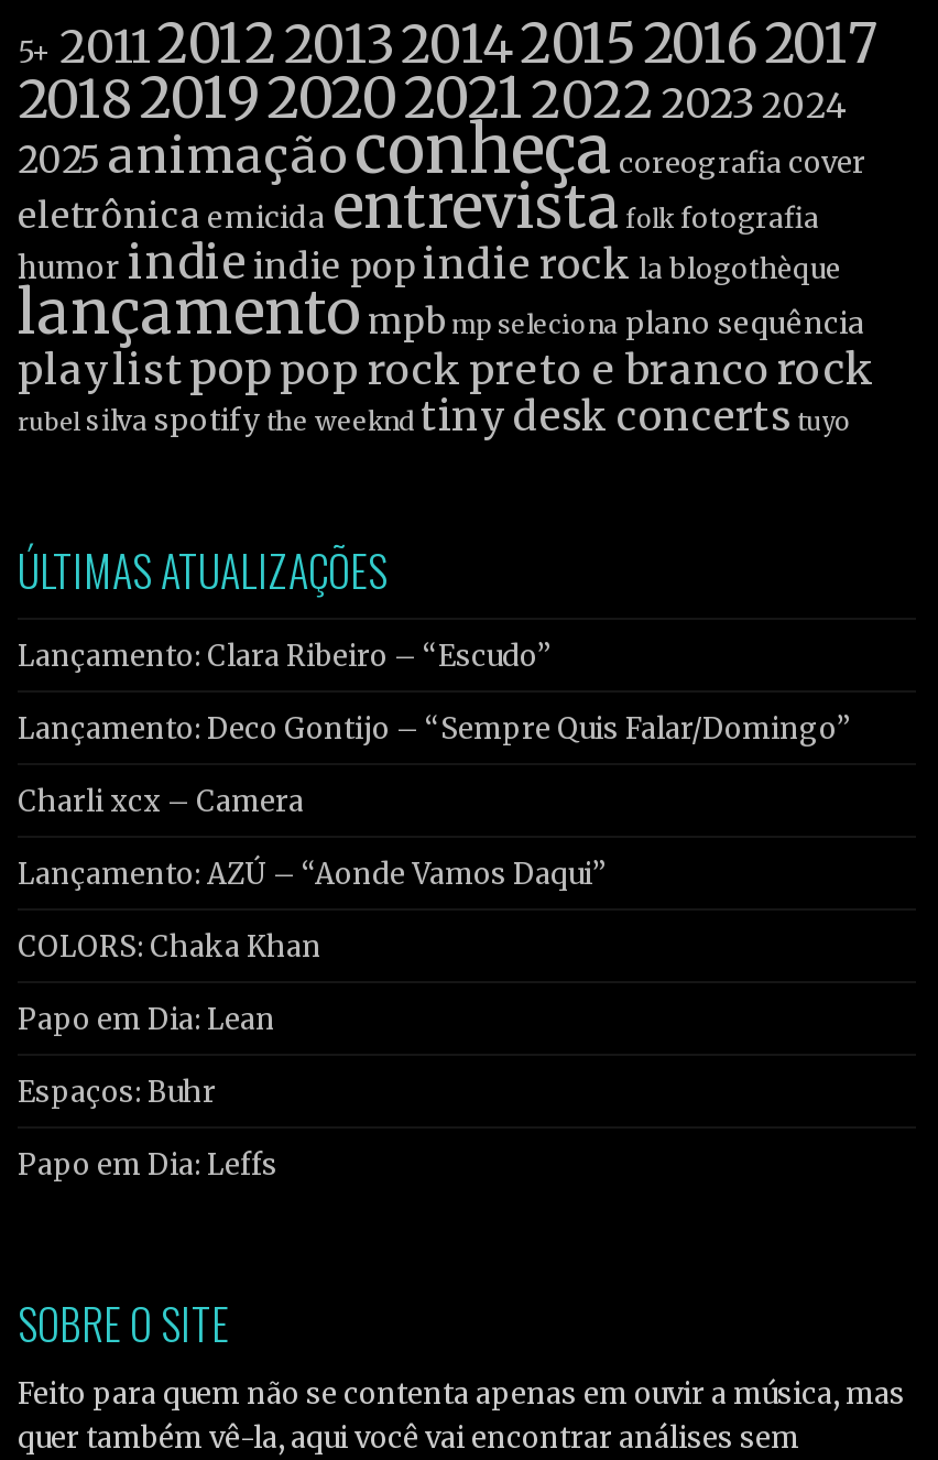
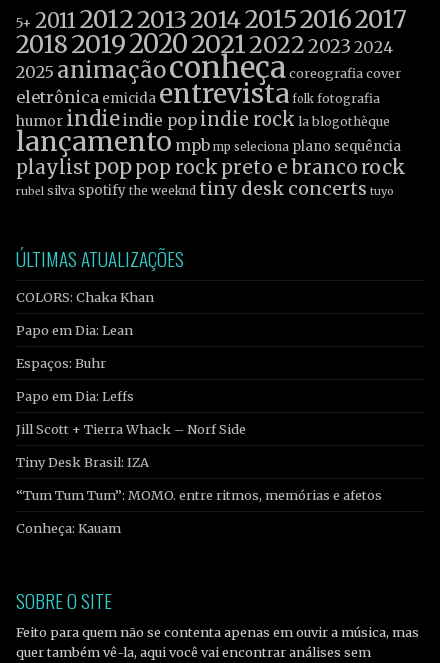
[18,637,852,890] Lançamento: Clara Ribeiro – “Escudo” | Lançamento: Deco Gontijo – “Sempre Quis Falar/Domingo” | Charli xcx – Camera | Lançamento: AZÚ – “Aonde Vamos Daqui” -> none
moved [18,928,321,1181] -> [16,289,154,404]: COLORS: Chaka Khan | Papo em Dia: Lean | Espaços: Buhr | Papo em Dia: Leffs
none -> [16,421,385,536] Jill Scott + Tierra Whack – Norf Side | Tiny Desk Brasil: IZA | “Tum Tum Tum”: MOMO. entre ritmos, memórias e afetos | Conheça: Kauam

